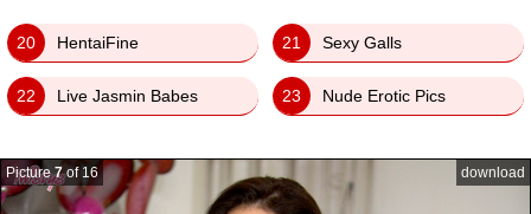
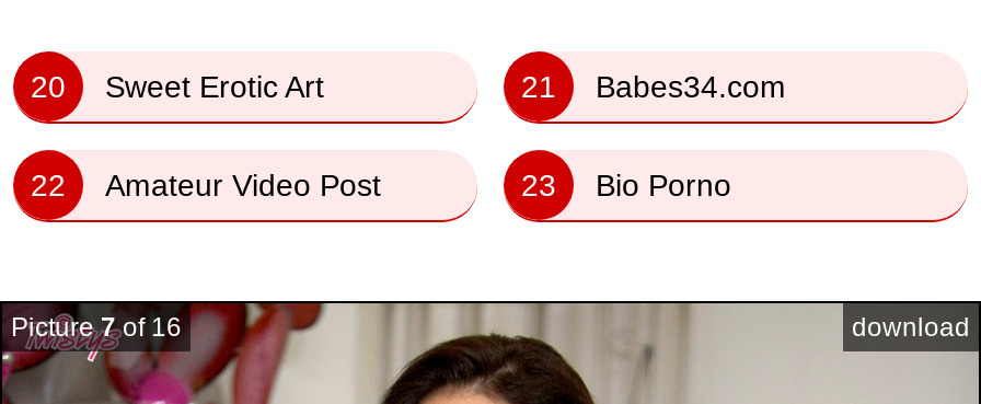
[57,33,139,52] HentaiFine -> [105,68,324,103] Sweet Erotic Art
[322,33,402,52] Sexy Galls -> [596,68,786,103] Babes34.com
[57,86,198,105] Live Jasmin Babes -> [105,167,381,202] Amateur Video Post
[322,86,446,105] Nude Erotic Pics -> [596,167,731,202] Bio Porno

